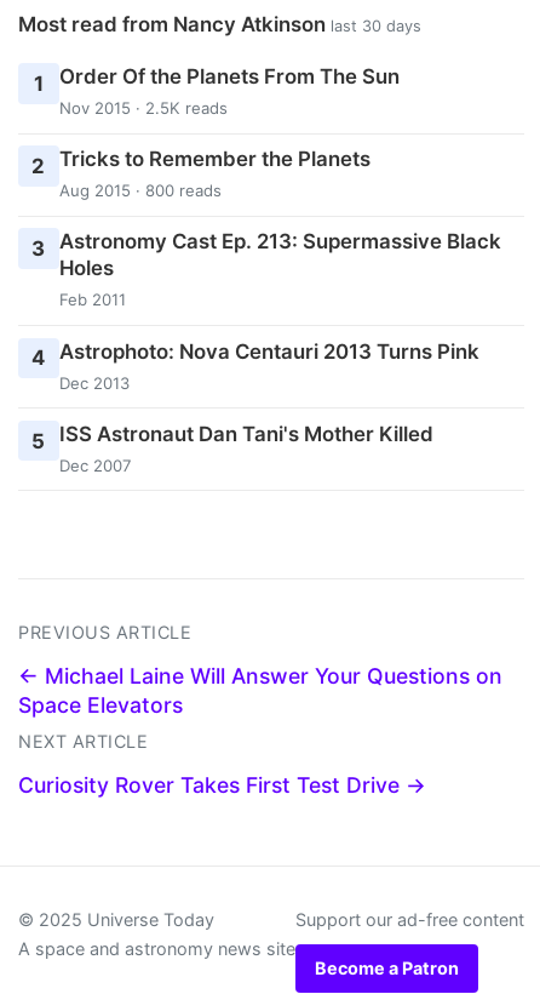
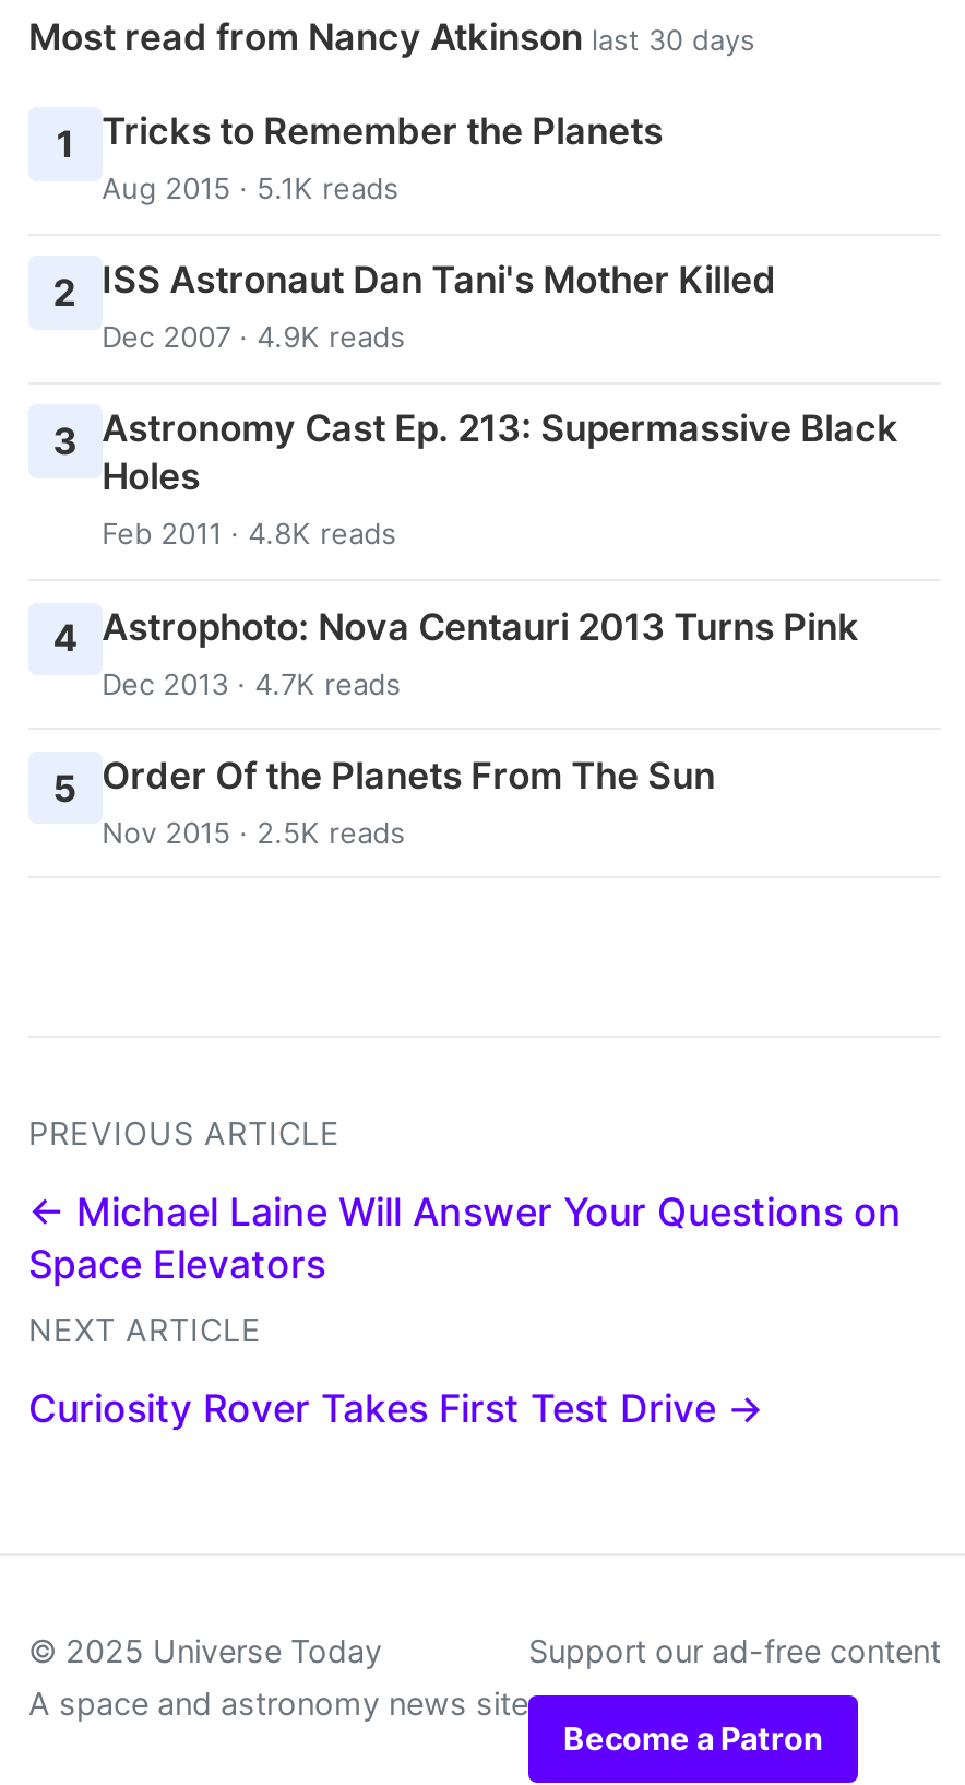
[59,64,399,118] Order Of the Planets From The Sun | Nov 2015 · 2.5K reads -> [102,109,663,206] Tricks to Remember the Planets | Aug 2015 · 5.1K reads
[32,147,370,200] 2 Tricks to Remember the Planets | Aug 2015 · 800 reads -> [53,258,776,355] 2 ISS Astronaut Dan Tani's Mother Killed | Dec 2007 · 4.9K reads
[59,290,125,310] Feb 2011 -> [102,517,396,552] Feb 2011 · 4.8K reads
[59,373,129,392] Dec 2013 -> [102,665,401,700] Dec 2013 · 4.7K reads
[32,422,433,475] 5 ISS Astronaut Dan Tani's Mother Killed | Dec 2007 -> [53,753,715,849] 5 Order Of the Planets From The Sun | Nov 2015 · 2.5K reads

